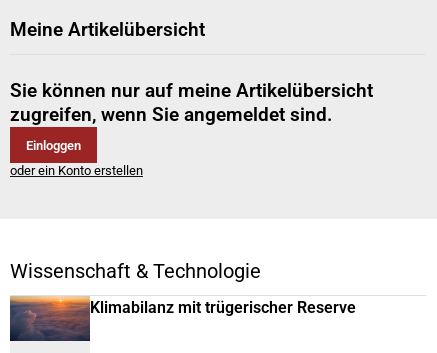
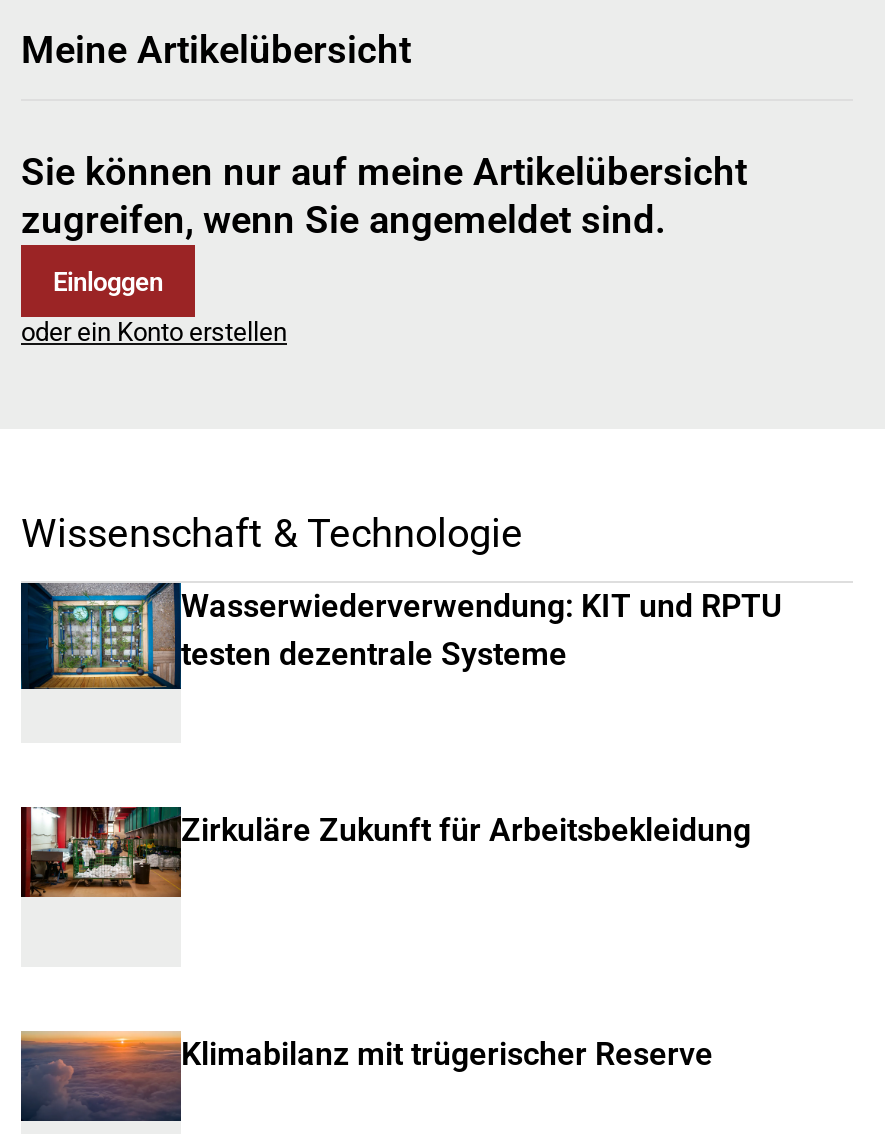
none -> [19,581,783,691] [image] | Wasserwiederverwendung: KIT und RPTU | testen dezentrale Systeme
none -> [19,805,751,899] [image] | Zirkuläre Zukunft für Arbeitsbekleidung

